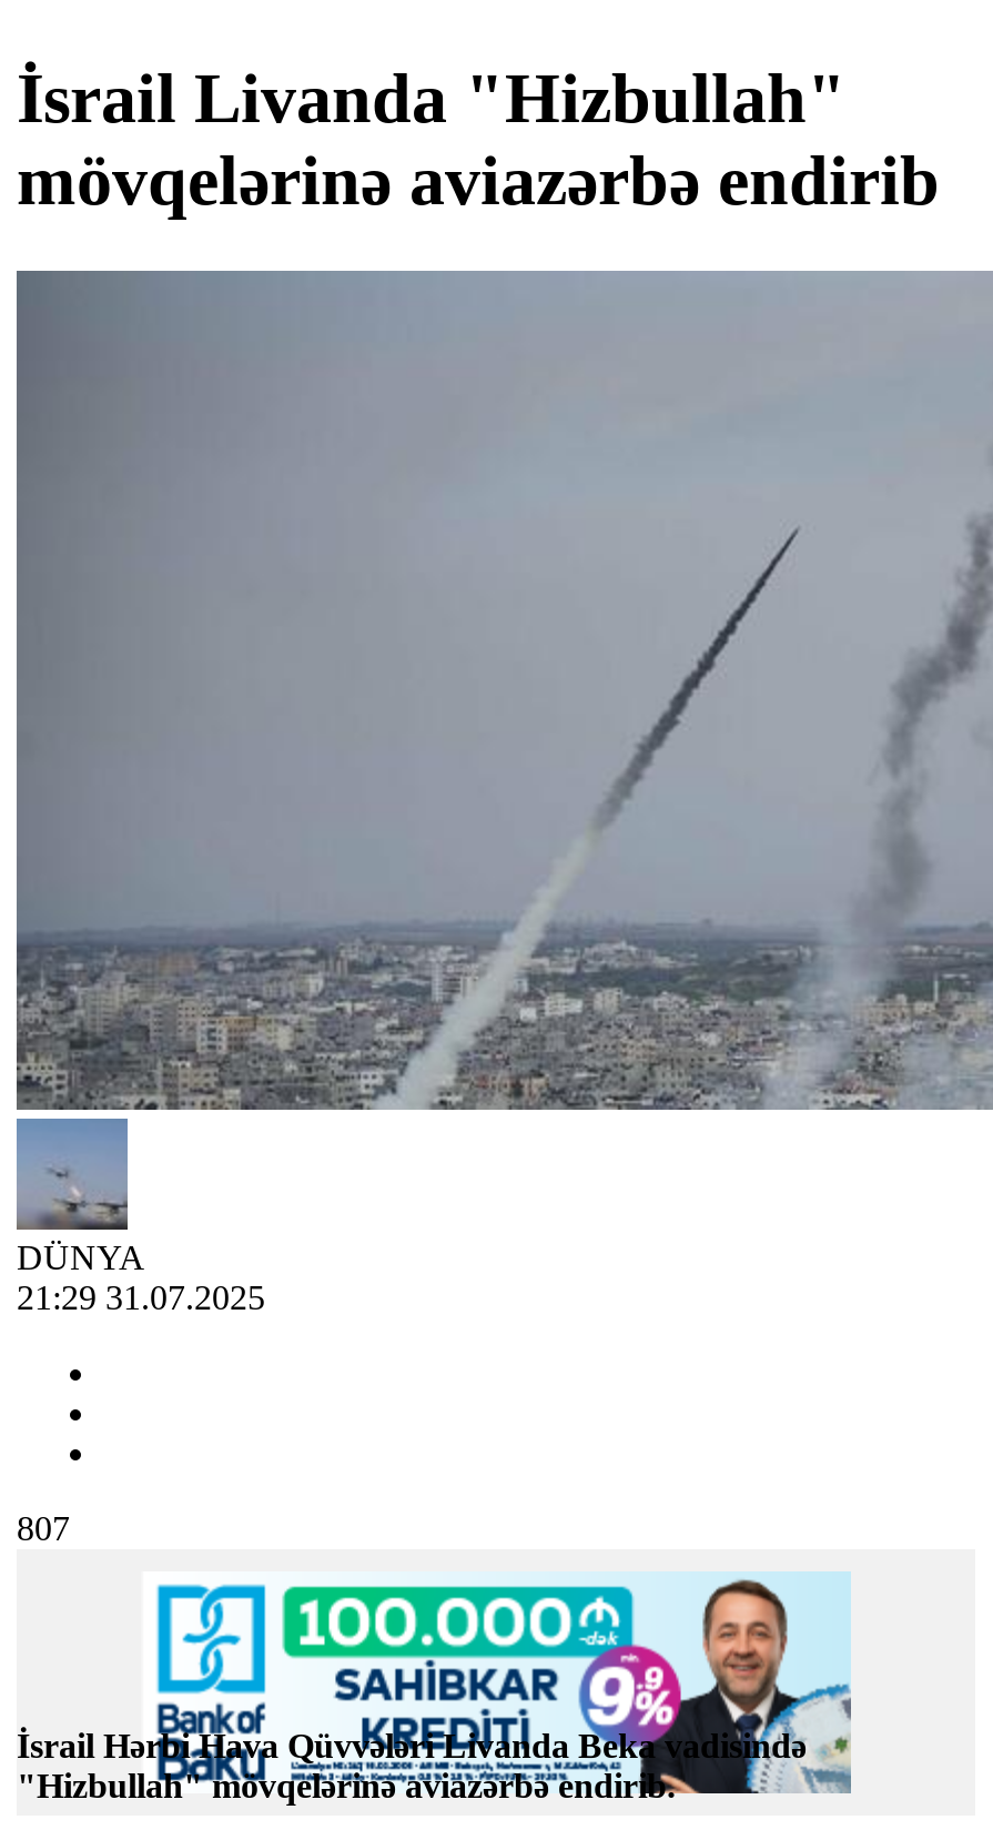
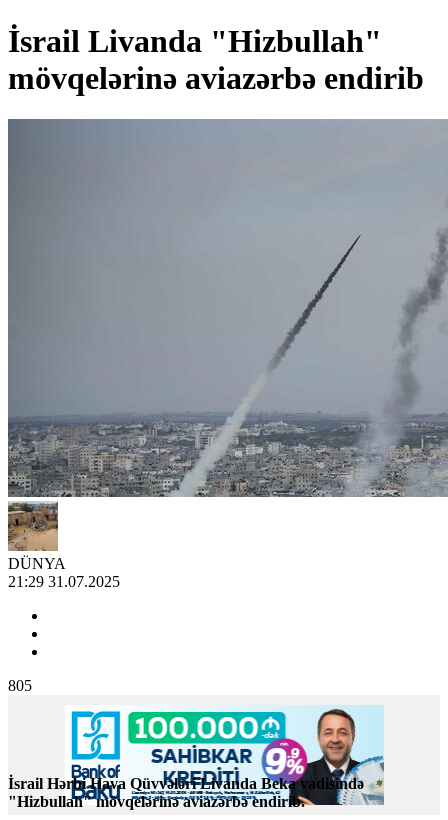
[14,1119,130,1232] [image] -> [7,502,59,552] [image]
[17,1509,70,1547] 807 -> [8,677,32,694] 805

